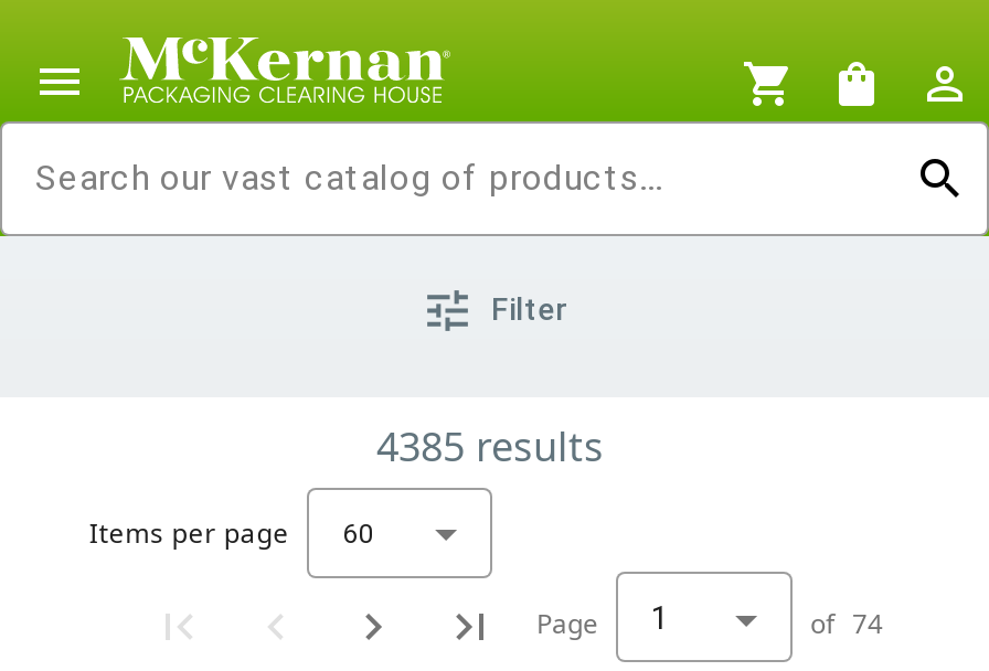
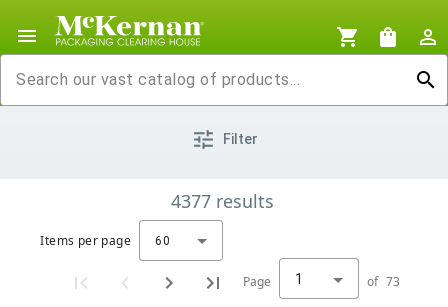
[376,419,604,472] 4385 results -> [170,189,273,213] 4377 results
[810,604,883,641] of 74 -> [367,272,400,289] of 73

